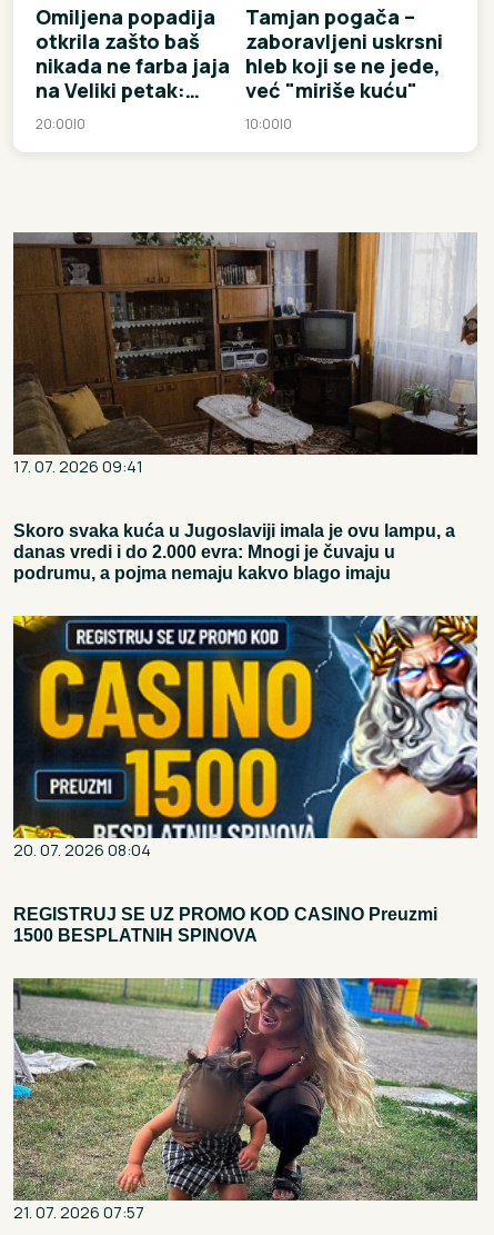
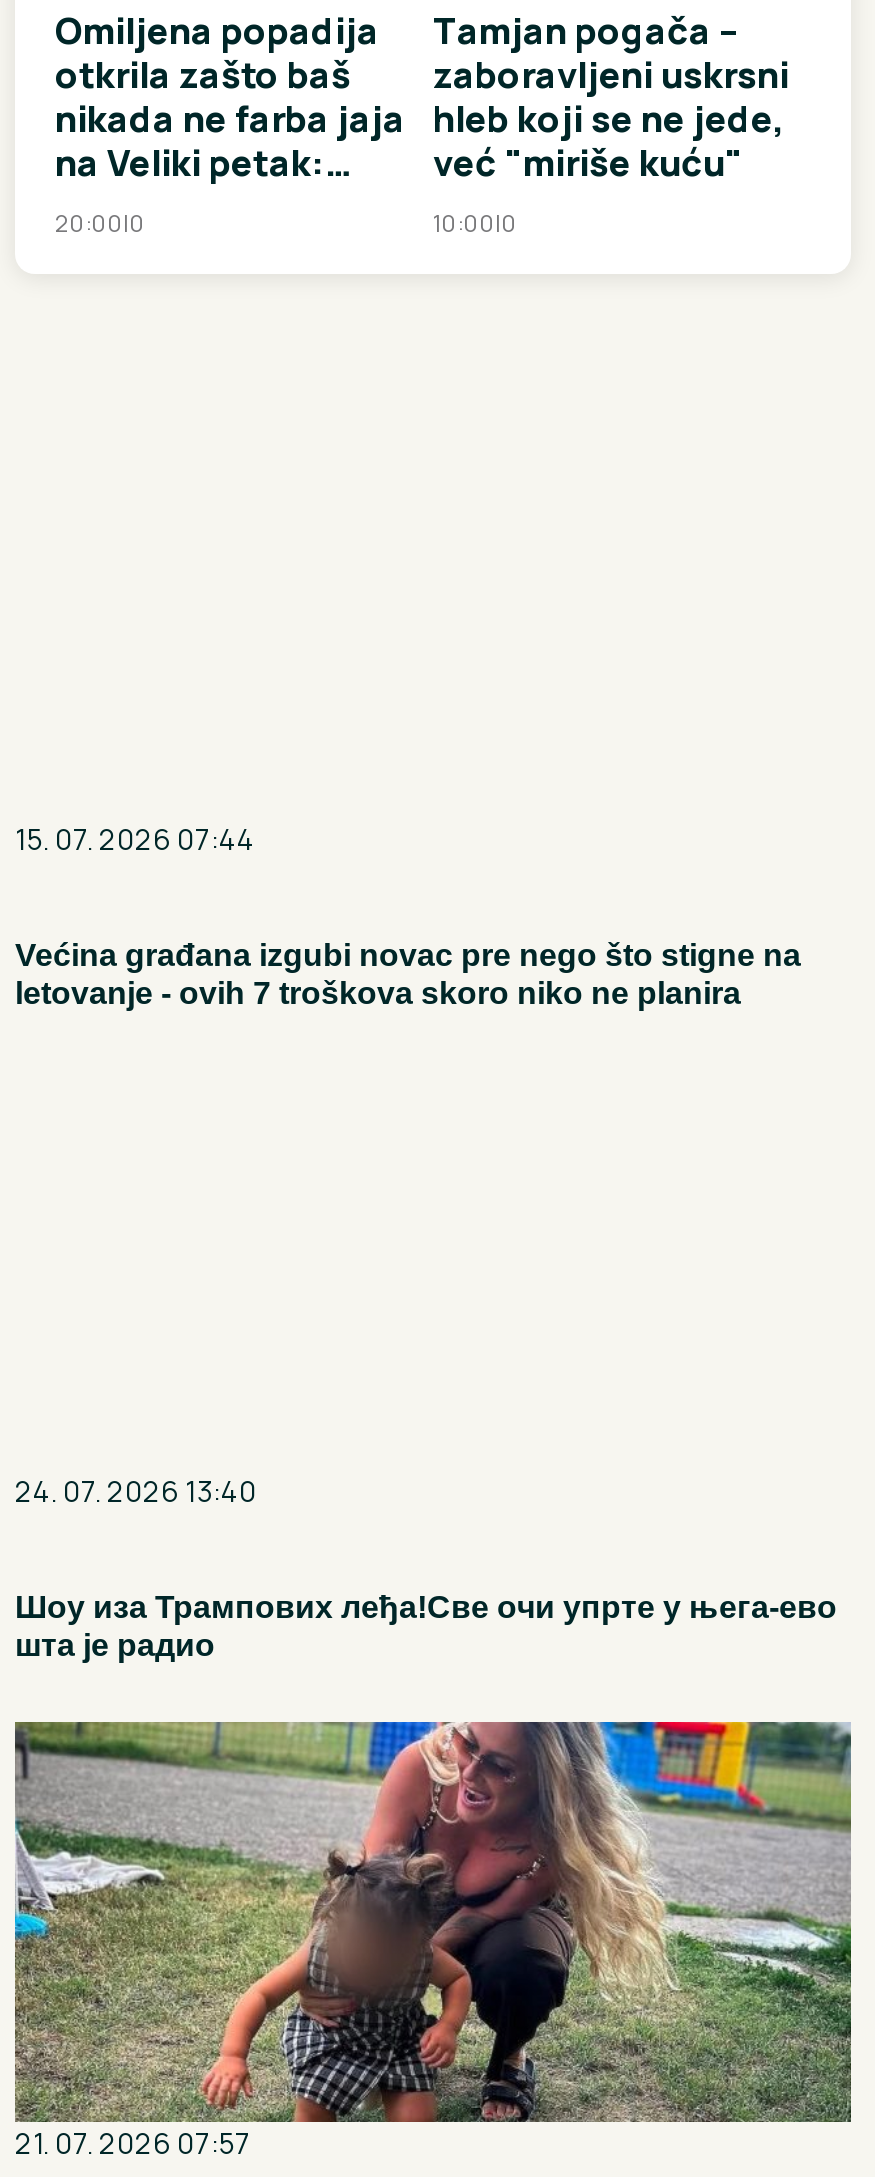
[12,231,478,456] [image] -> none
[13,456,143,477] 17. 07. 2026 09:41 -> [15,820,255,858] 15. 07. 2026 07:44
[13,521,455,582] Skoro svaka kuća u Jugoslaviji imala je ovu lampu, a | danas vredi i do 2.000 evra: Mnogi je čuvaju u | podrumu, a pojma nemaju kakvo blago imaju -> [15,938,801,1010] Većina građana izgubi novac pre nego što stigne na | letovanje - ovih 7 troškova skoro niko ne planira
[12,615,478,839] [image] -> none
[13,839,151,860] 20. 07. 2026 08:04 -> [15,1472,257,1510] 24. 07. 2026 13:40
[13,905,437,945] REGISTRUJ SE UZ PROMO KOD CASINO Preuzmi | 1500 BESPLATNIH SPINOVA -> [15,1590,837,1662] Шоу иза Трампових леђа!Све очи упрте у њега-ево | шта је радио

